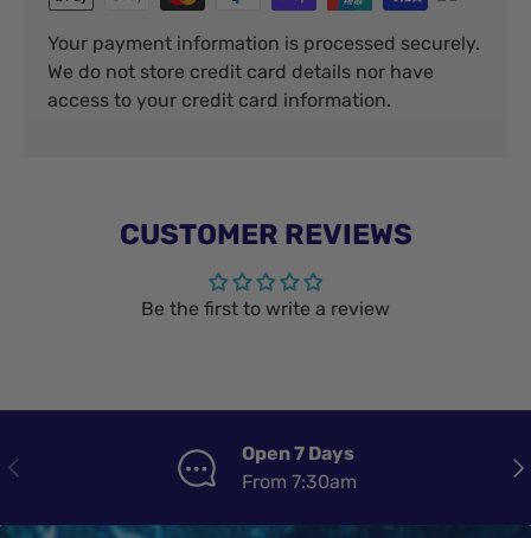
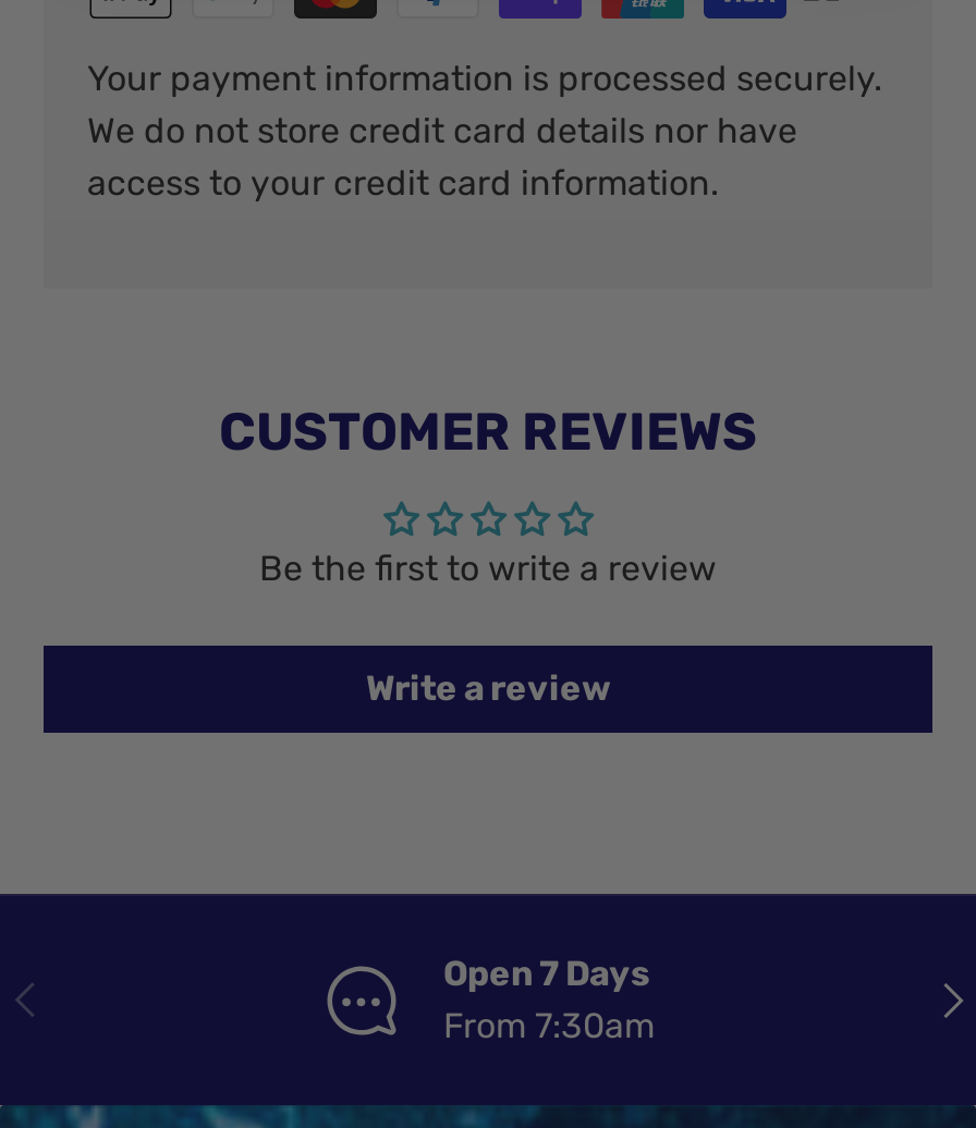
none -> [366,667,610,709] Write a review

